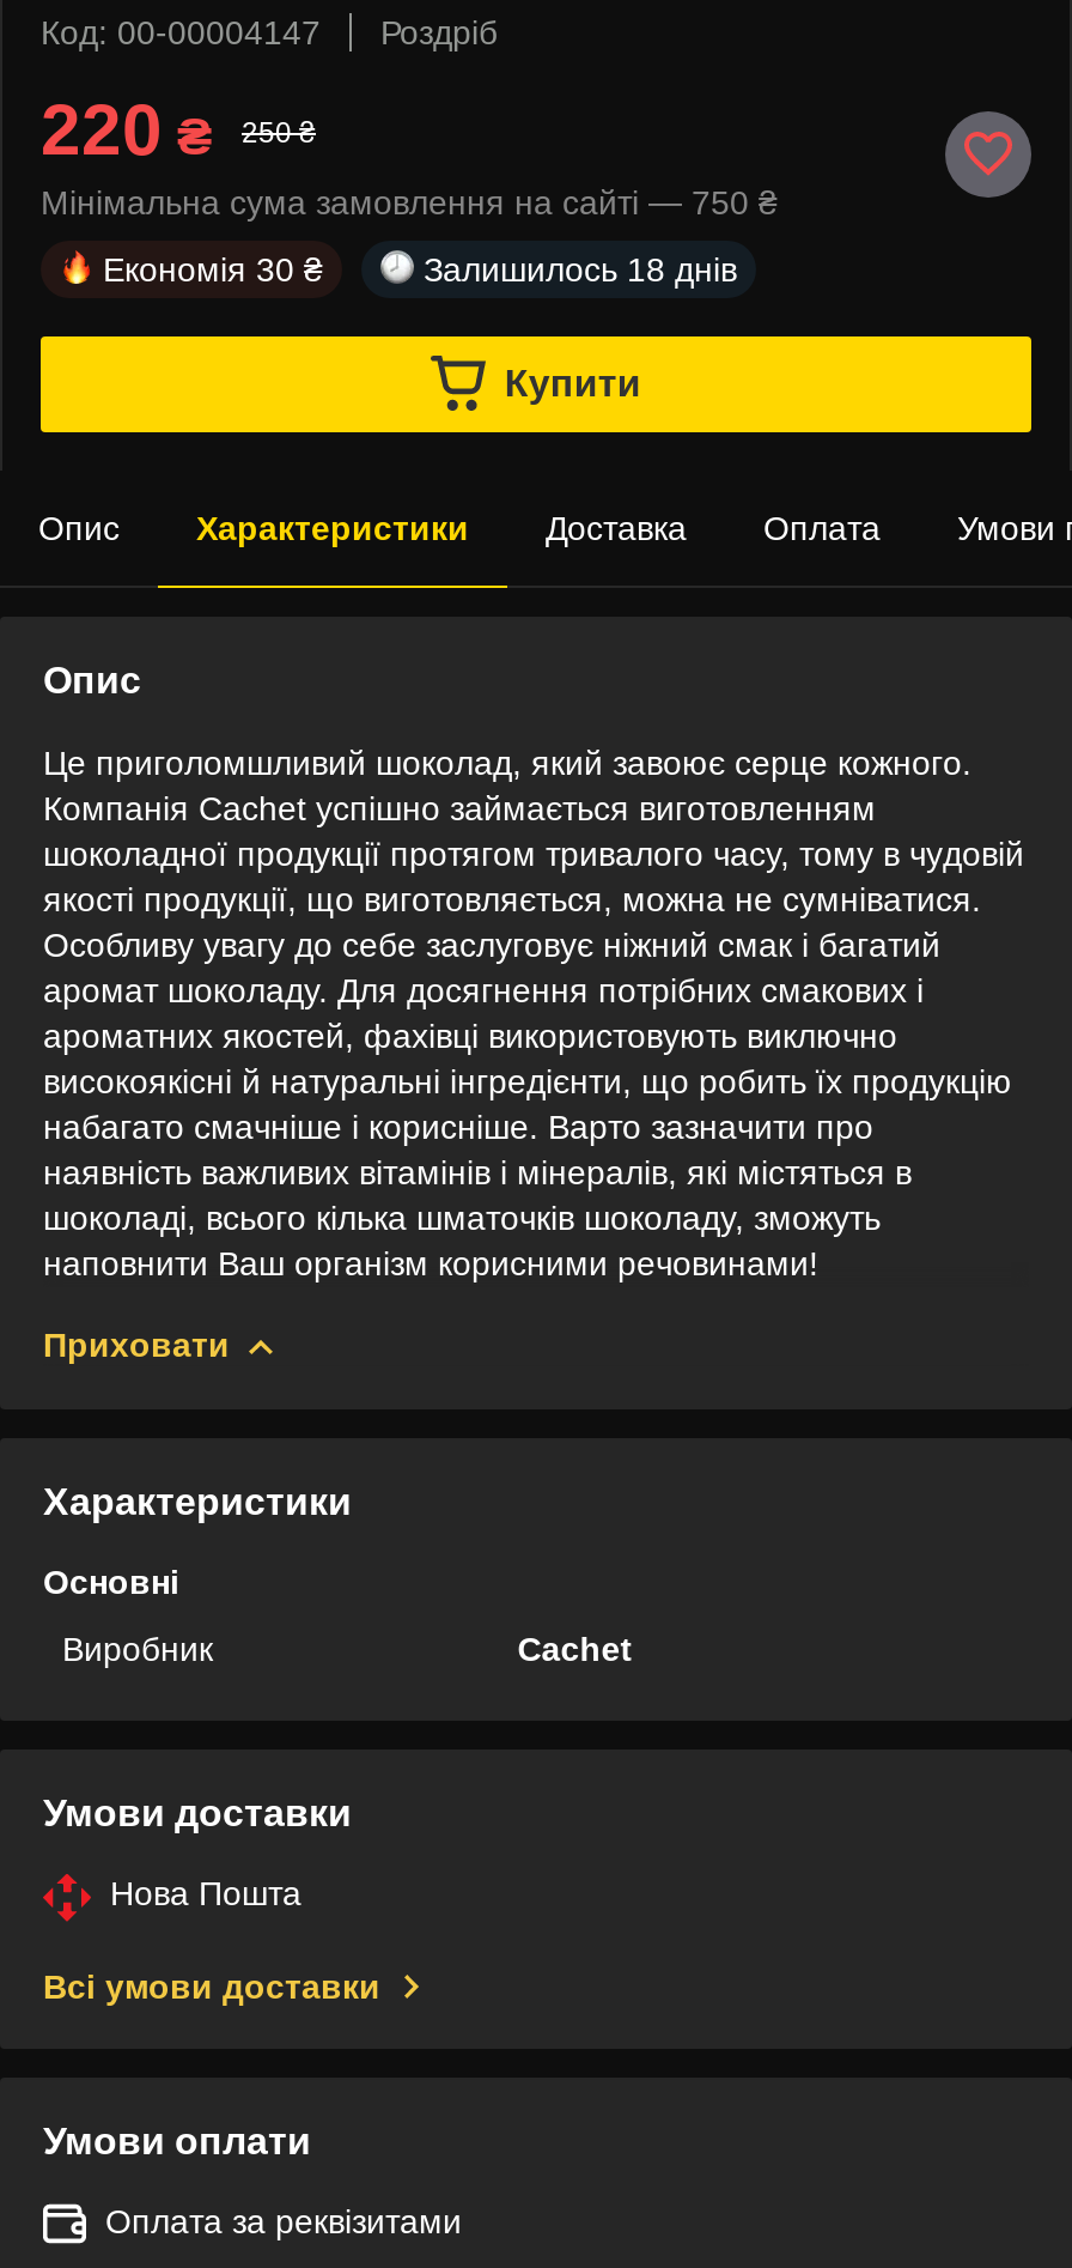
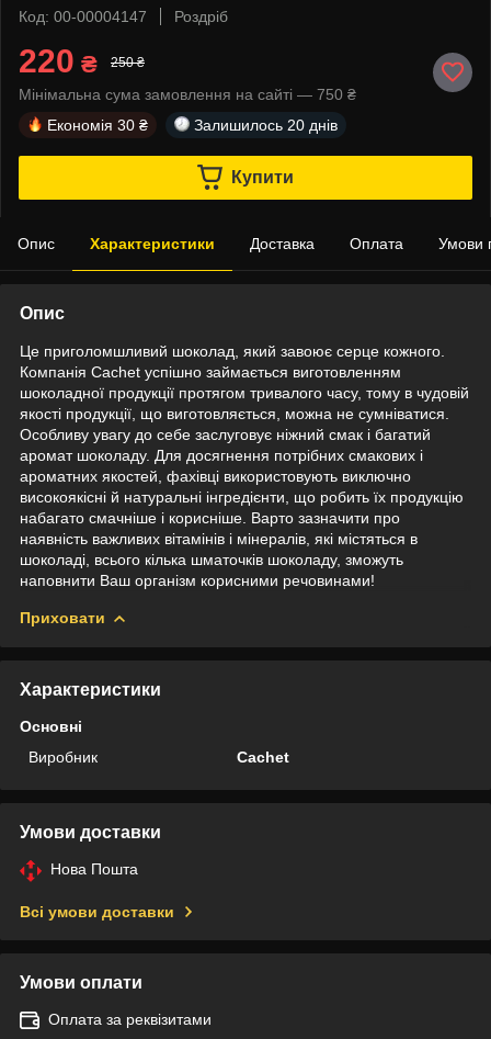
[424,250,737,288] Залишилось 18 днів -> [194,116,338,134] Залишилось 20 днів

